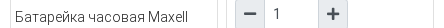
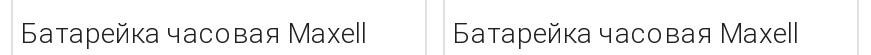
none -> [453,16,799,48] Батарейка часовая Maxell

